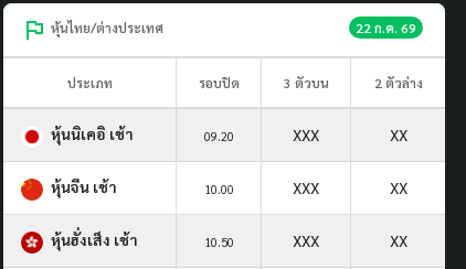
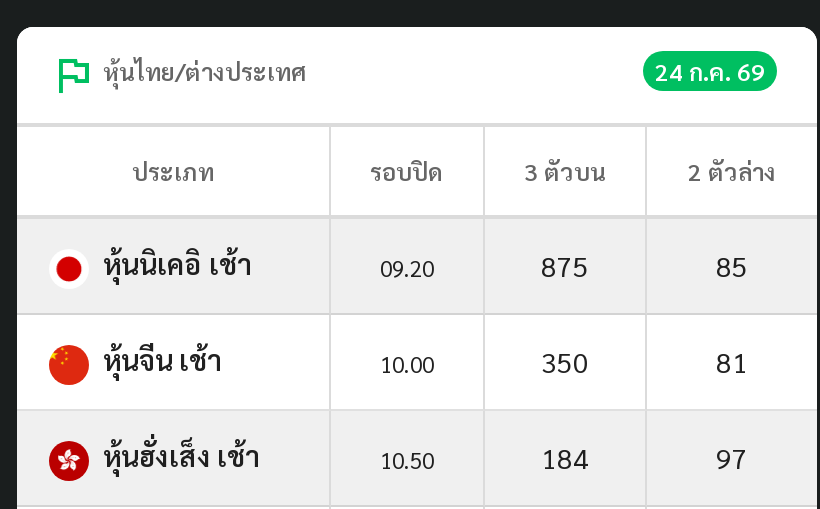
[356,19,416,36] 22 ก.ค. 69 -> [655,55,765,87] 24 ก.ค. 69
[293,124,407,144] XXX | XX -> [541,247,748,283] 875 | 85
[293,177,407,197] XXX | XX -> [541,343,748,379] 350 | 81
[293,230,407,250] XXX | XX -> [541,439,748,475] 184 | 97

